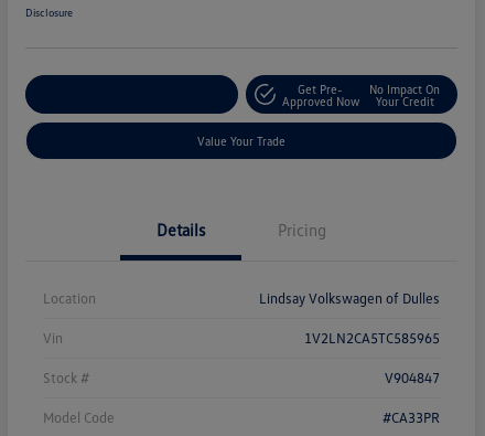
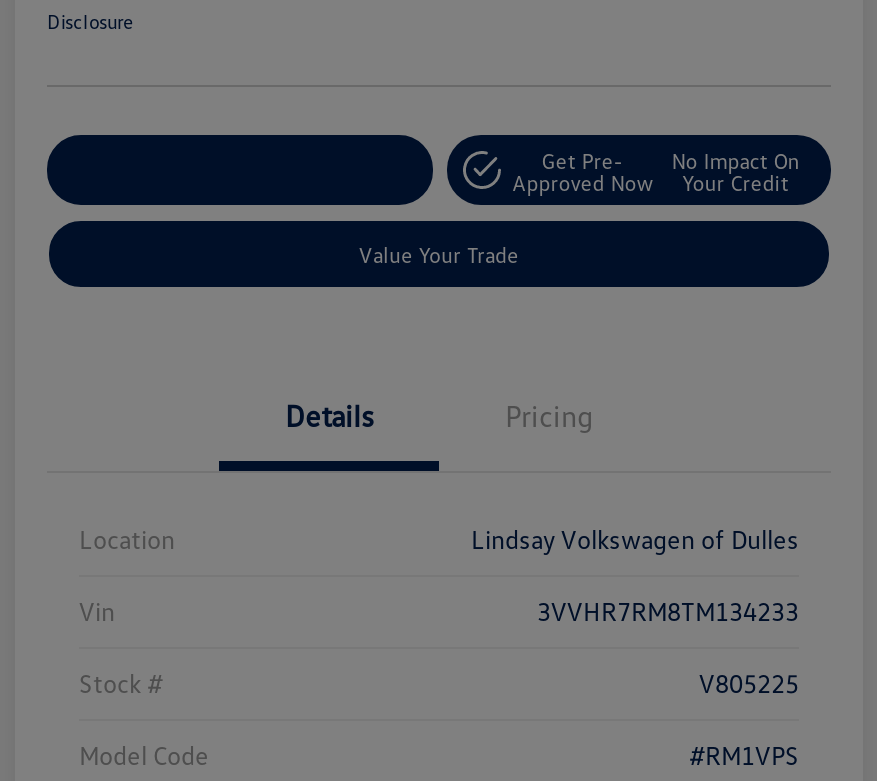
[304,329,440,347] 1V2LN2CA5TC585965 -> [537,595,799,627] 3VVHR7RM8TM134233
[385,369,440,387] V904847 -> [699,667,799,699] V805225
[382,409,440,426] #CA33PR -> [689,739,799,771] #RM1VPS

